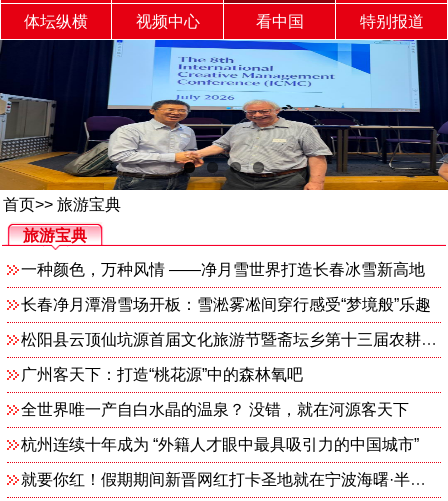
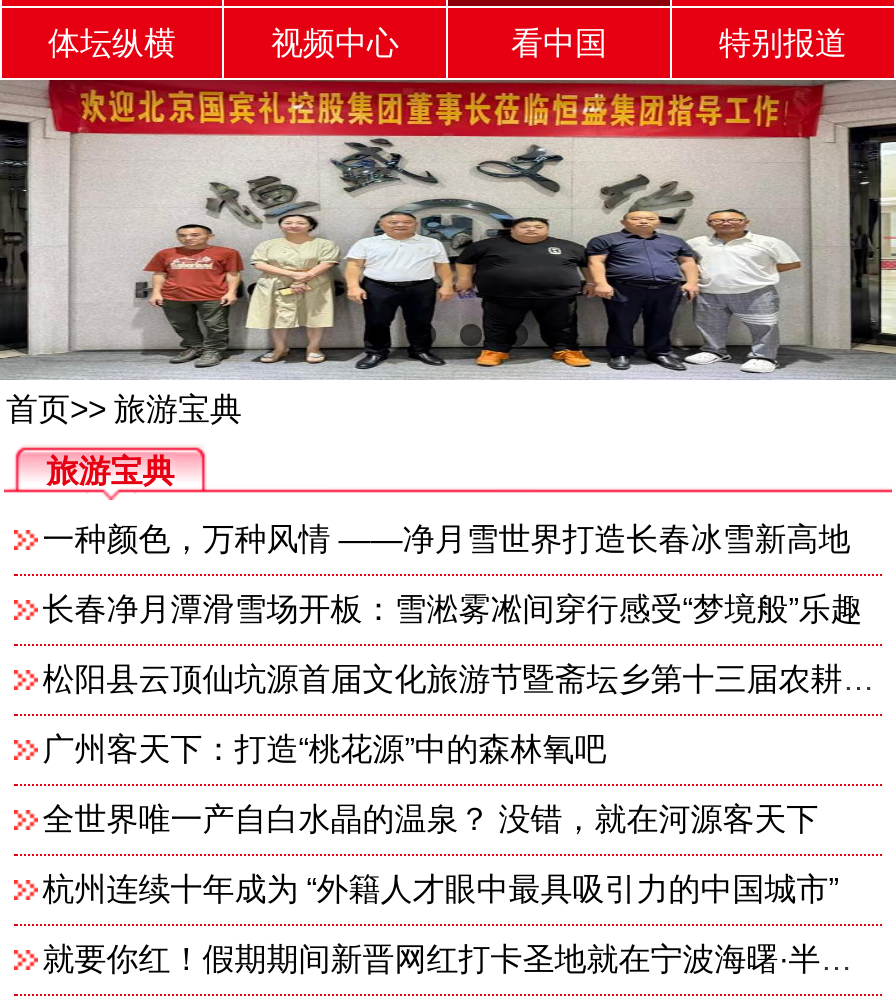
[3,39,445,191] [image] -> [6,78,890,380] [image]

